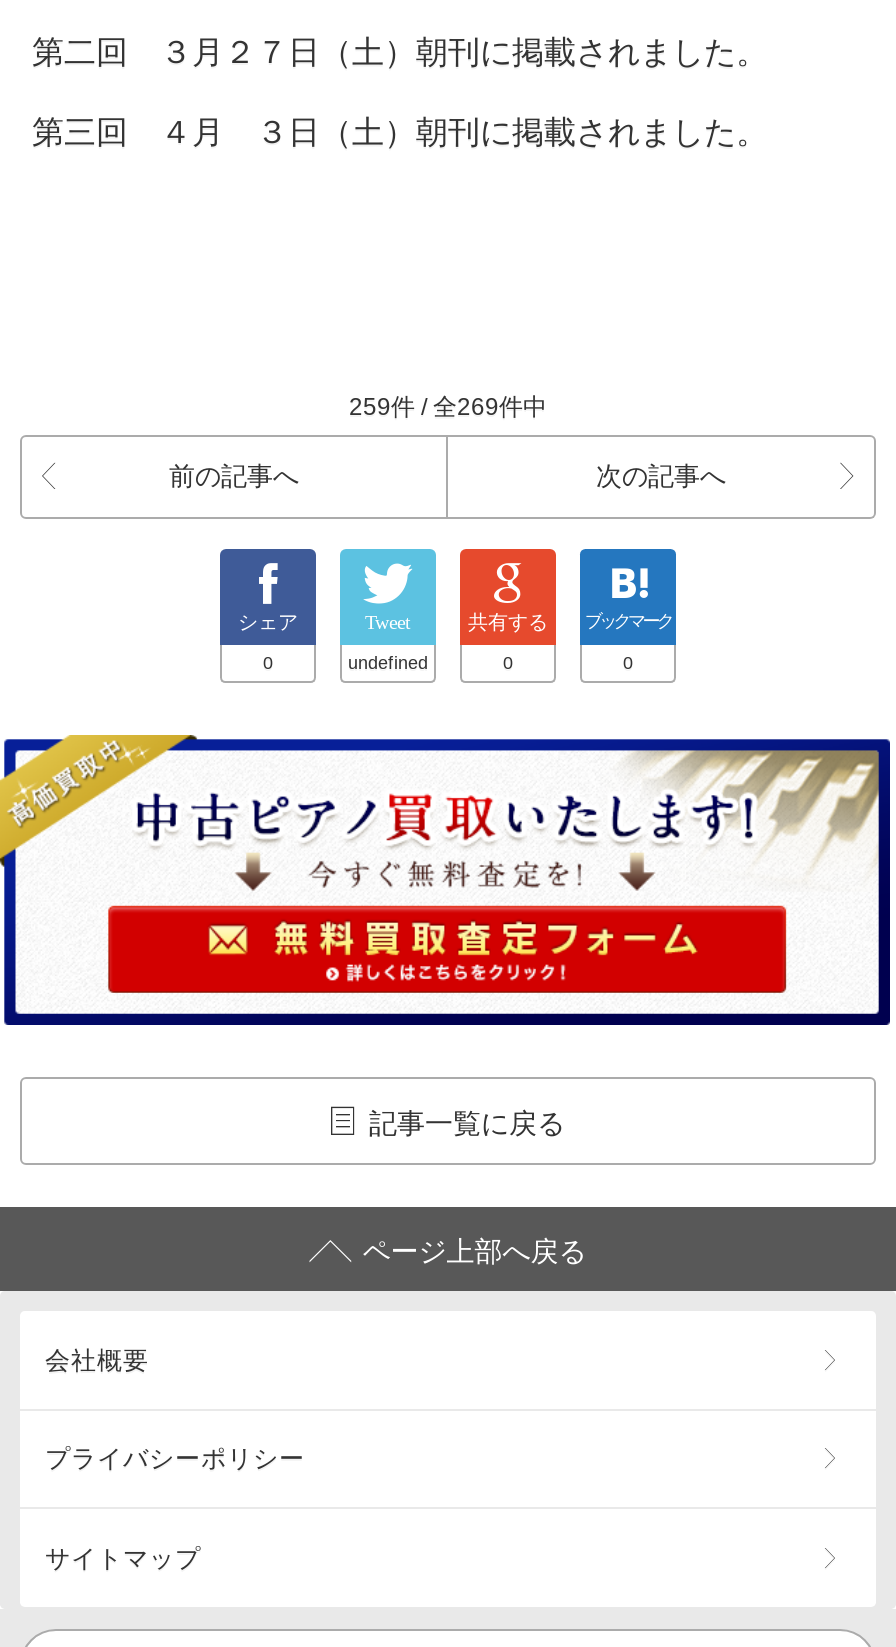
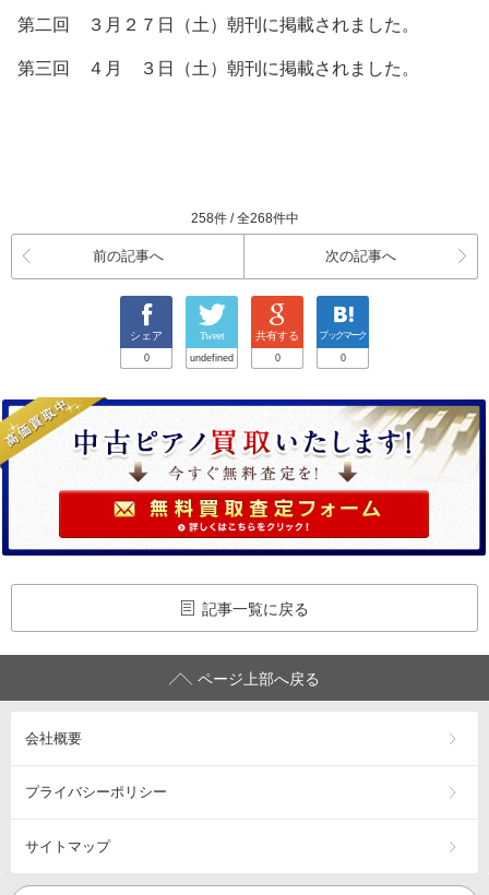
[349,393,547,421] 259件 / 全269件中 -> [190,211,299,226] 258件 / 全268件中

